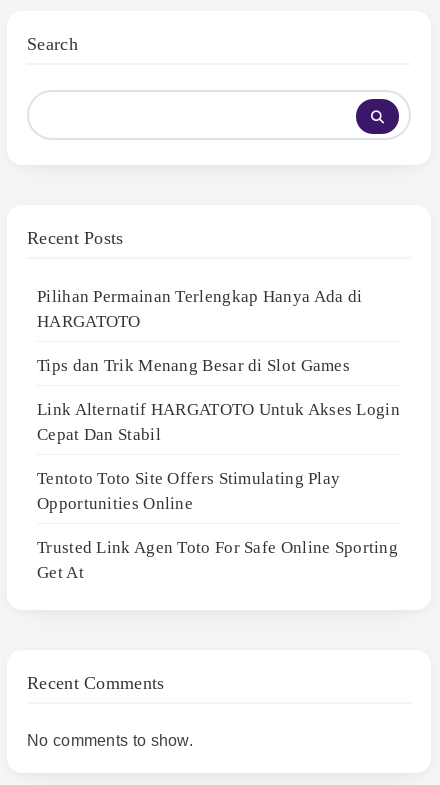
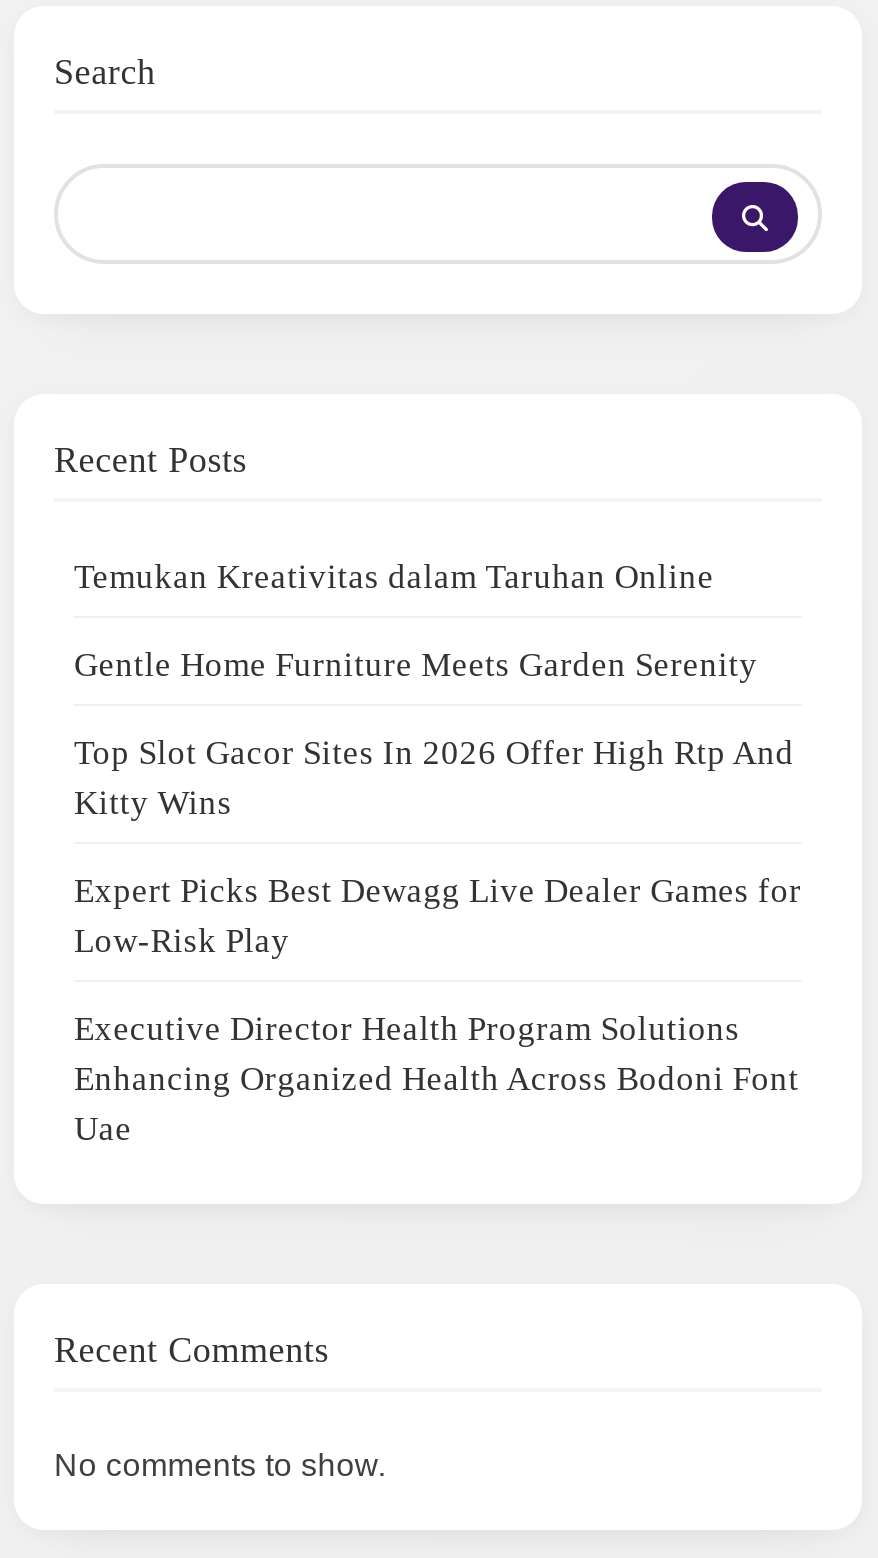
[37,287,362,331] Pilihan Permainan Terlengkap Hanya Ada di | HARGATOTO -> [74,558,714,596] Temukan Kreativitas dalam Taruhan Online
[37,356,350,375] Tips dan Trik Menang Besar di Slot Games -> [74,646,758,684] Gentle Home Furniture Meets Garden Serenity
[37,400,400,444] Link Alternatif HARGATOTO Untuk Akses Login | Cepat Dan Stabil -> [74,734,794,822] Top Slot Gacor Sites In 2026 Offer High Rtp And | Kitty Wins
[37,469,340,513] Tentoto Toto Site Offers Stimulating Play | Opportunities Online -> [74,872,802,960] Expert Picks Best Dewagg Live Dealer Games for | Low-Risk Play
[37,538,398,582] Trusted Link Agen Toto For Safe Online Sporting | Get At -> [74,1010,799,1148] Executive Director Health Program Solutions | Enhancing Organized Health Across Bodoni Font | Uae

